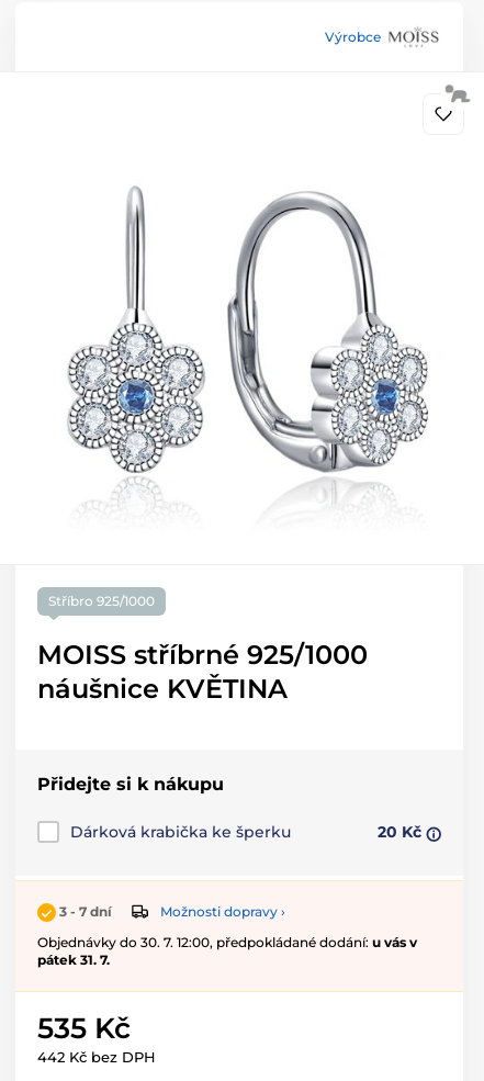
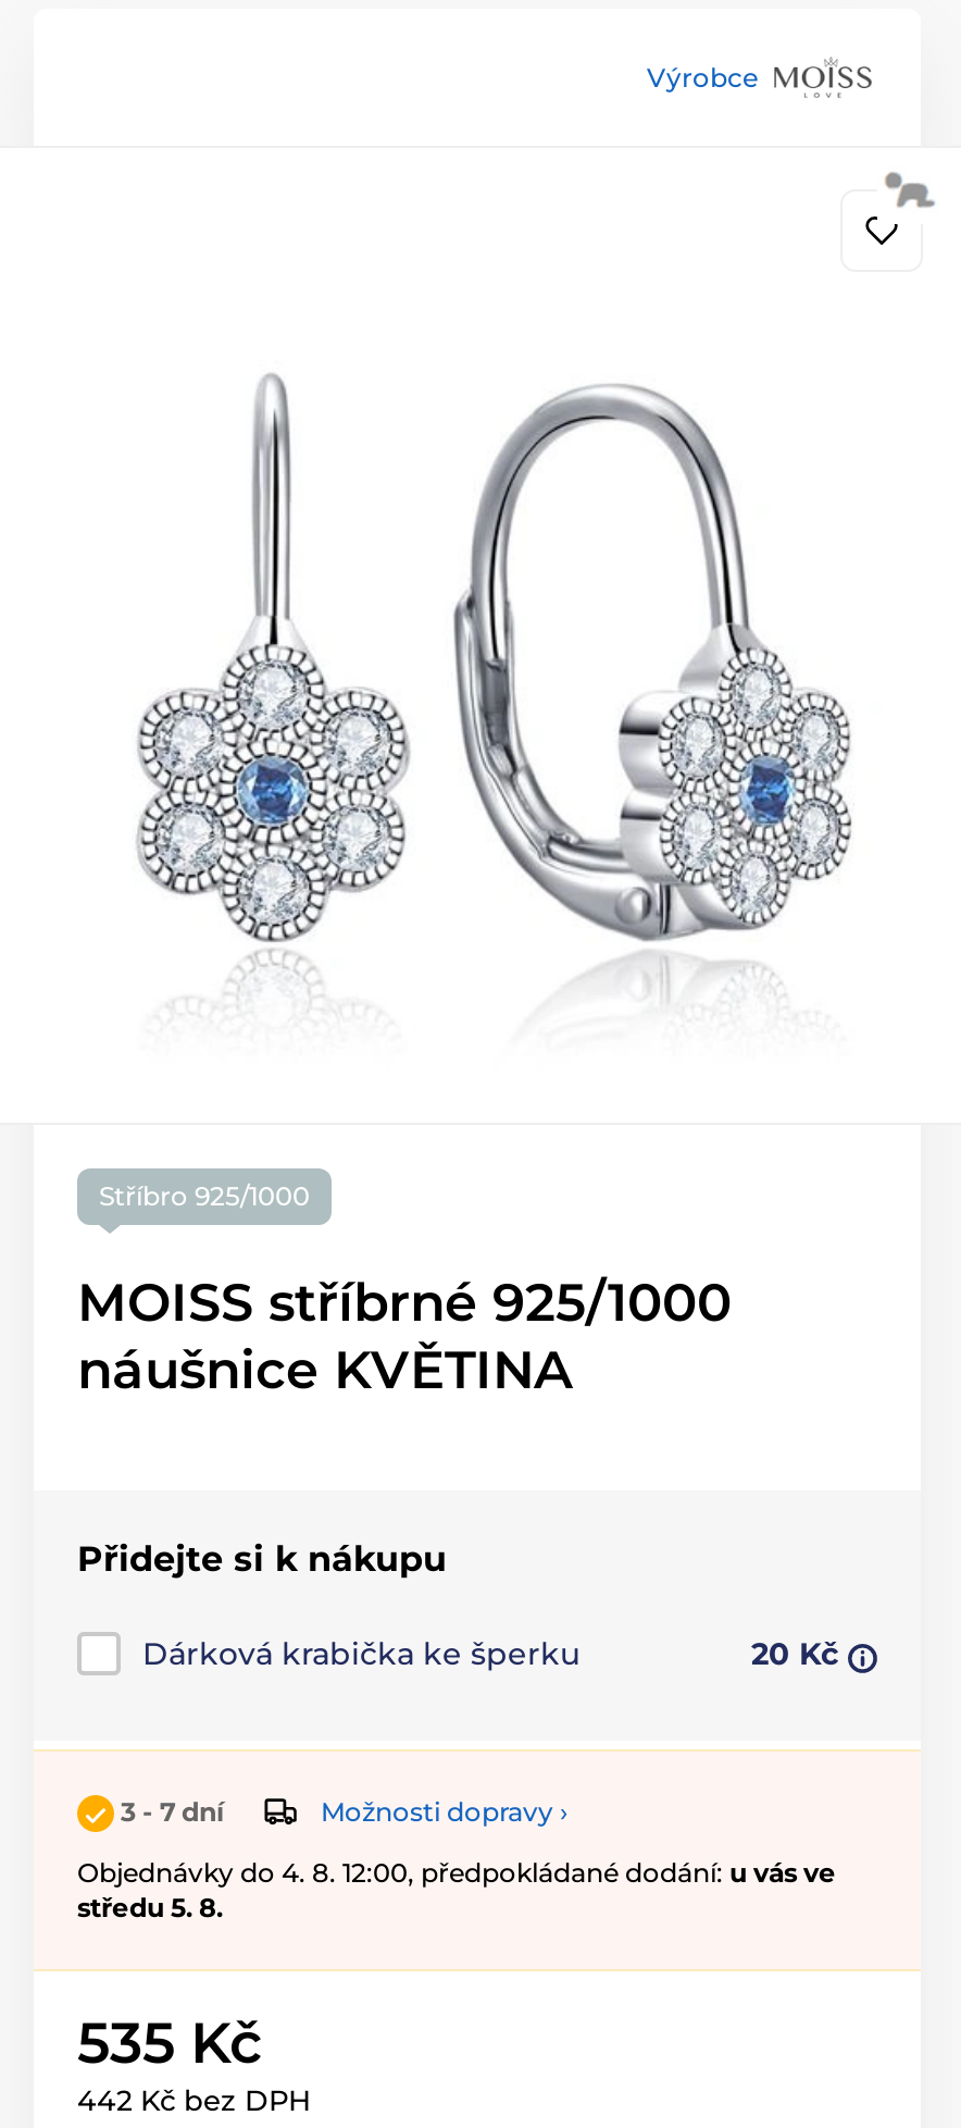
[37,934,417,968] Objednávky do 30. 7. 12:00, předpokládané dodání: u vás v | pátek 31. 7. -> [77,1855,836,1923] Objednávky do 4. 8. 12:00, předpokládané dodání: u vás ve | středu 5. 8.

